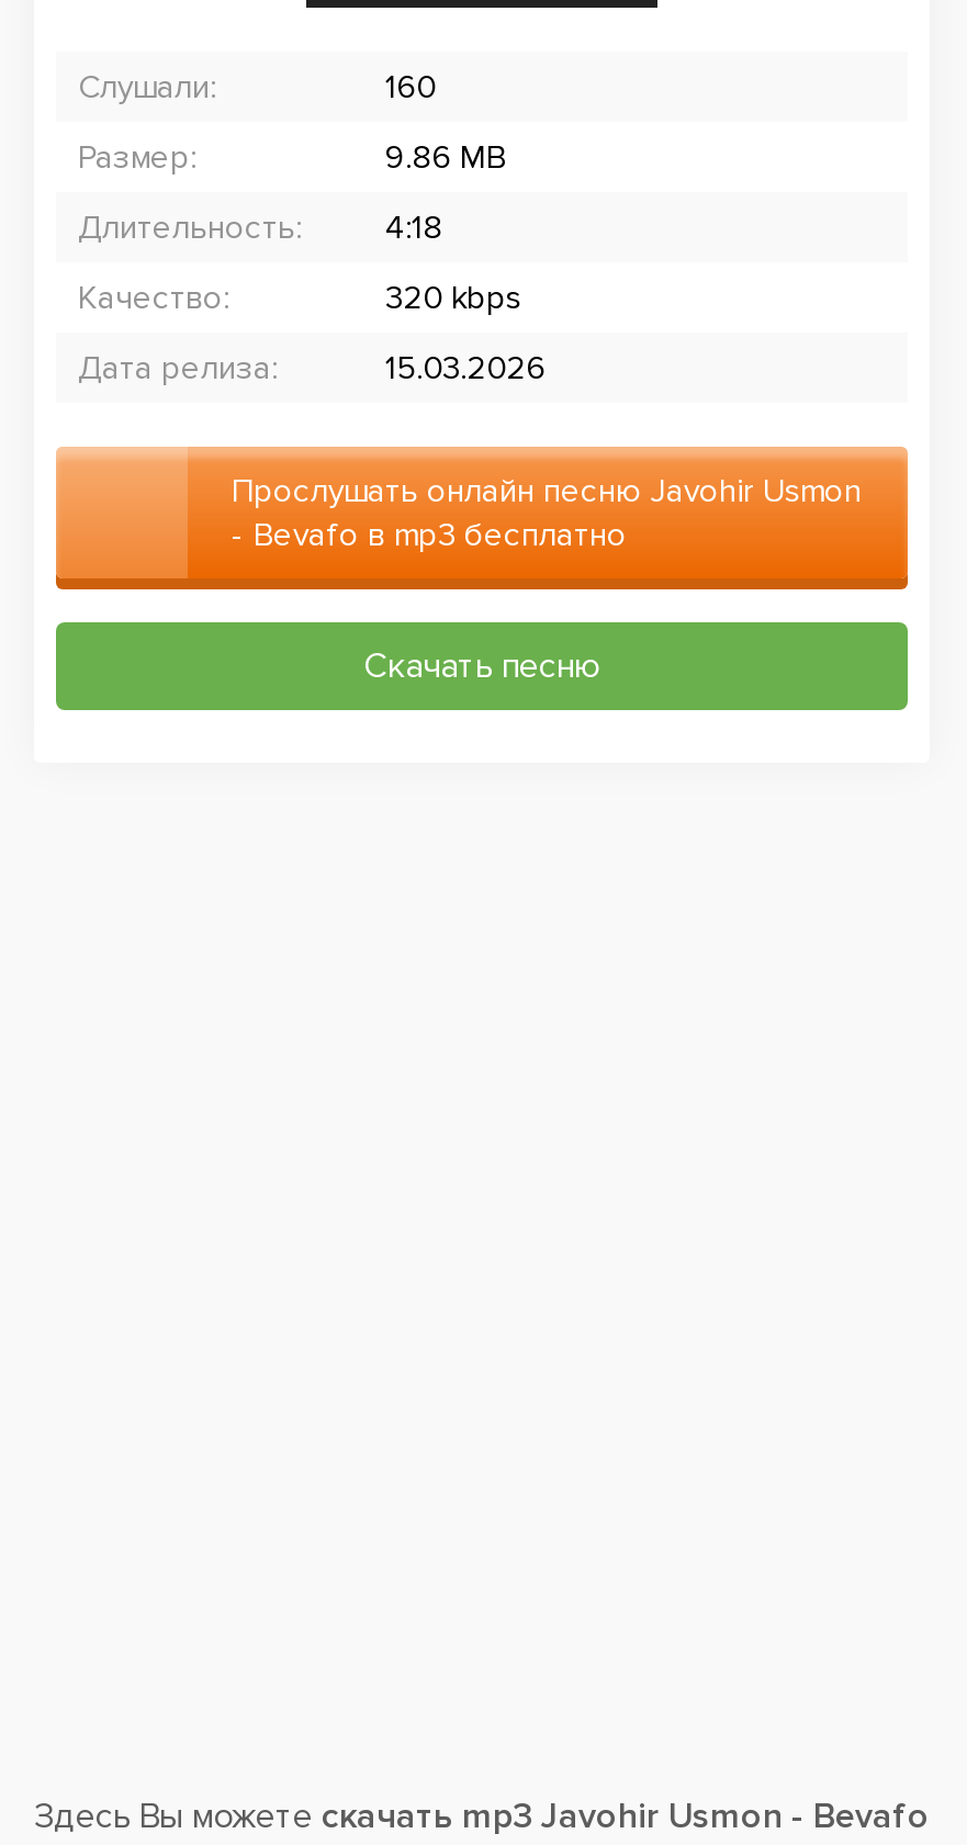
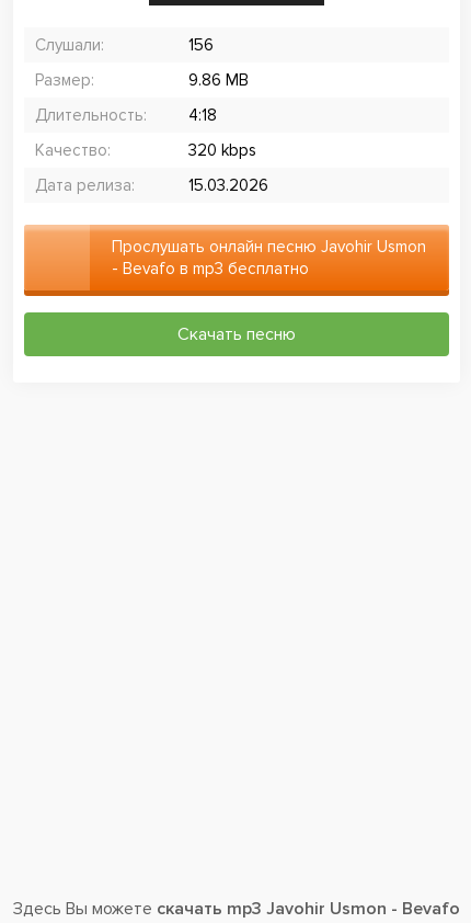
[385,67,436,106] 160 -> [188,35,214,55] 156

